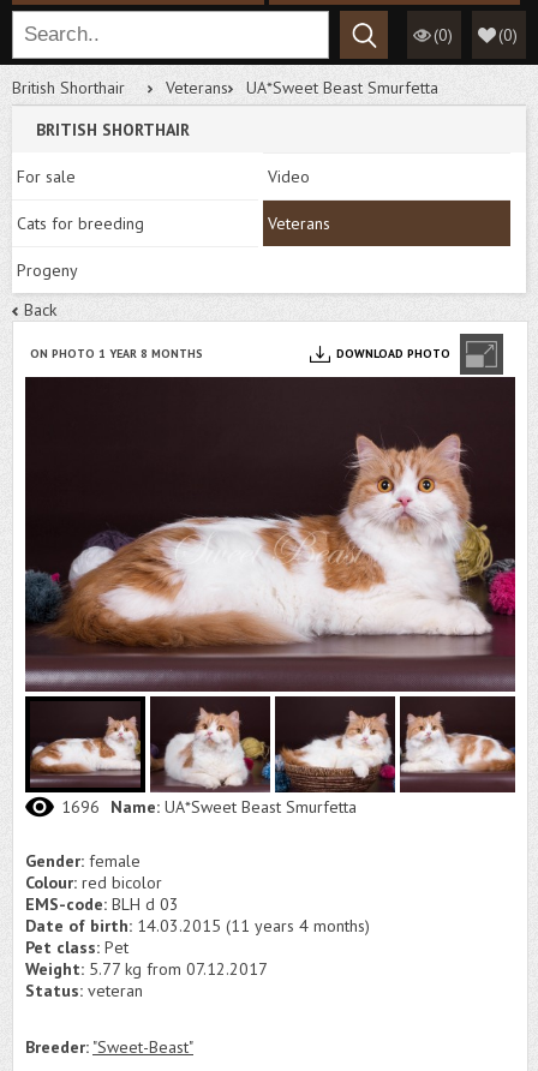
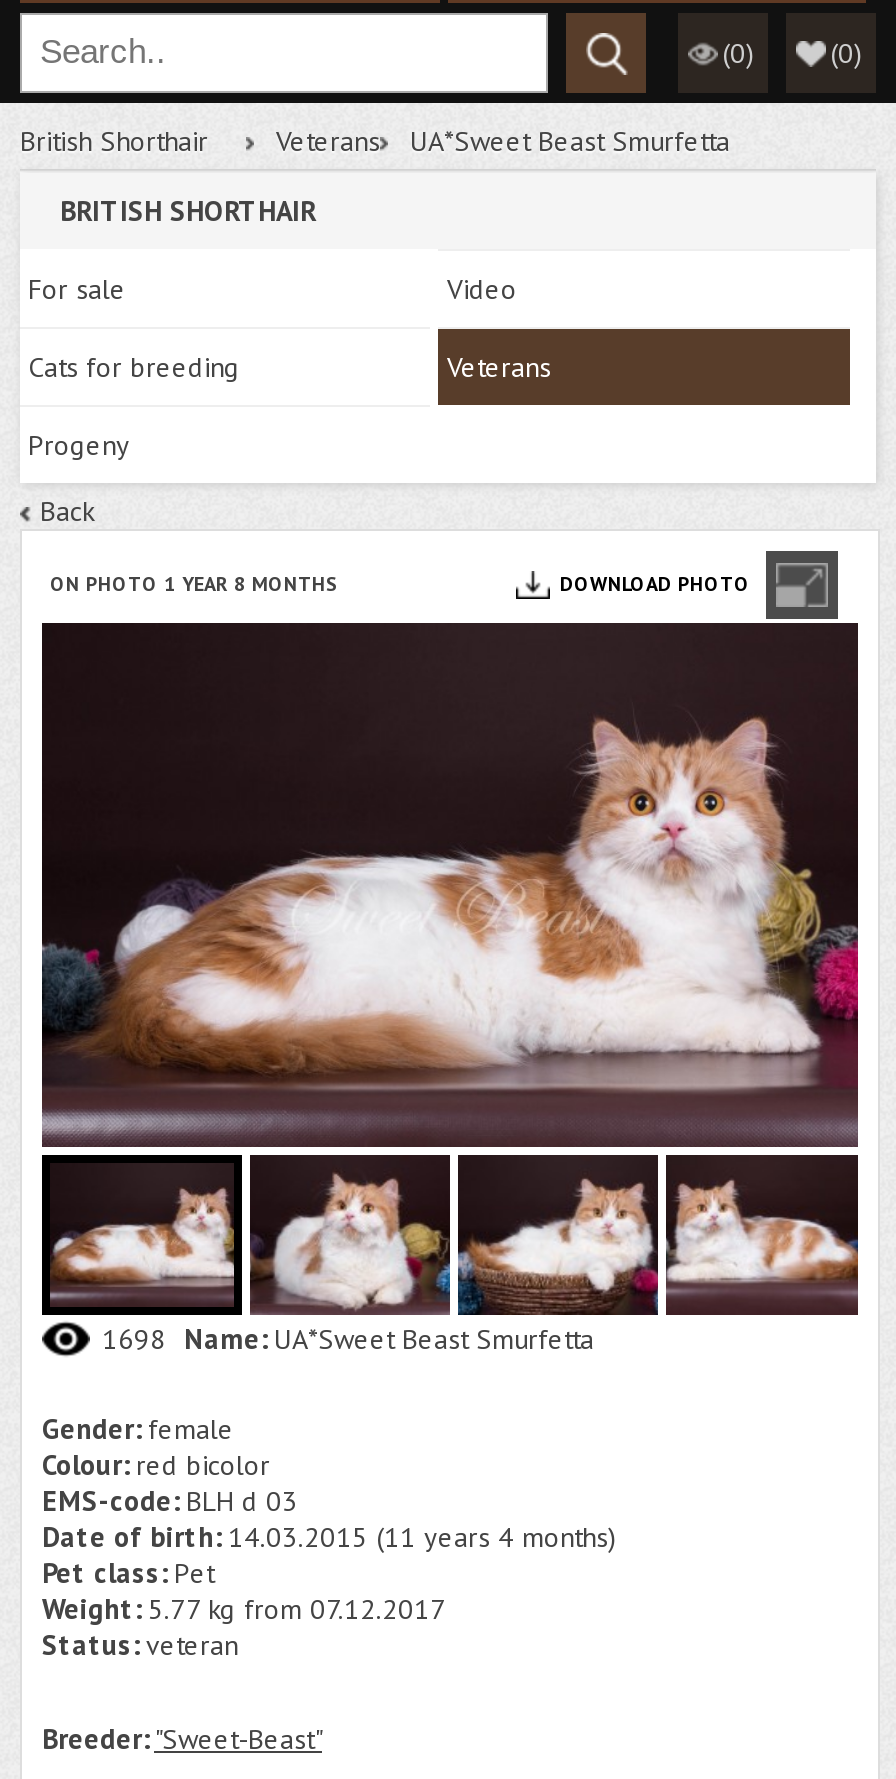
[61,796,357,817] 1696 Name: UA*Sweet Beast Smurfetta -> [102,1320,594,1356] 1698 Name: UA*Sweet Beast Smurfetta

